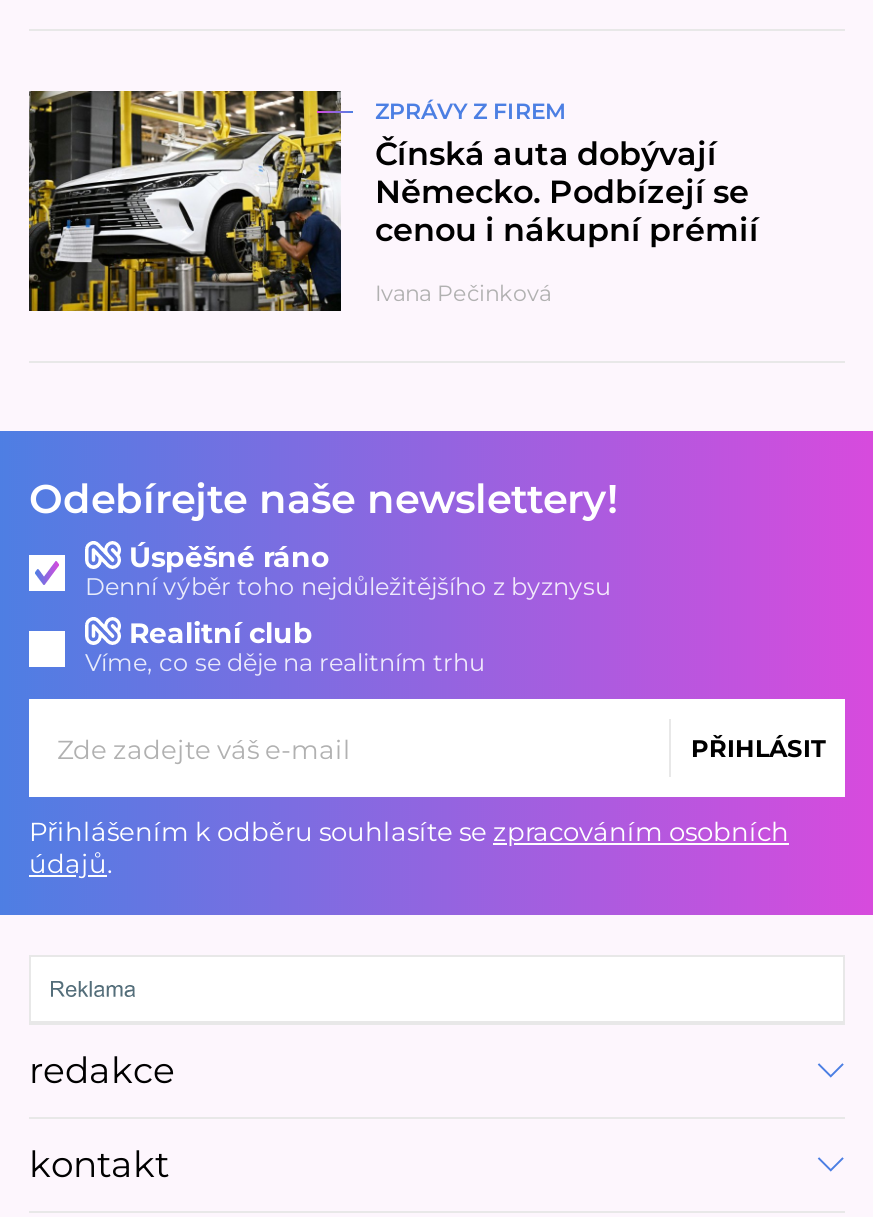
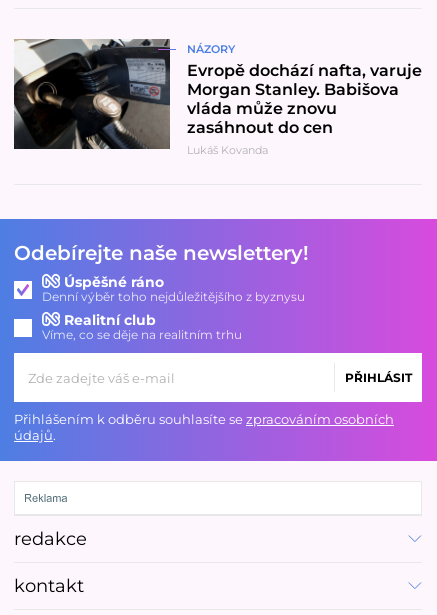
[27,88,759,312] [image] | Čínská auta dobývají | Německo. Podbízejí se | cenou i nákupní prémií -> [14,39,422,150] [image] | Evropě dochází nafta, varuje | Morgan Stanley. Babišova | vláda může znovu | zasáhnout do cen
[375,98,567,126] ZPRÁVY Z FIREM -> [187,42,235,56] NÁZORY
[375,279,551,307] Ivana Pečinková -> [187,143,268,157] Lukáš Kovanda

